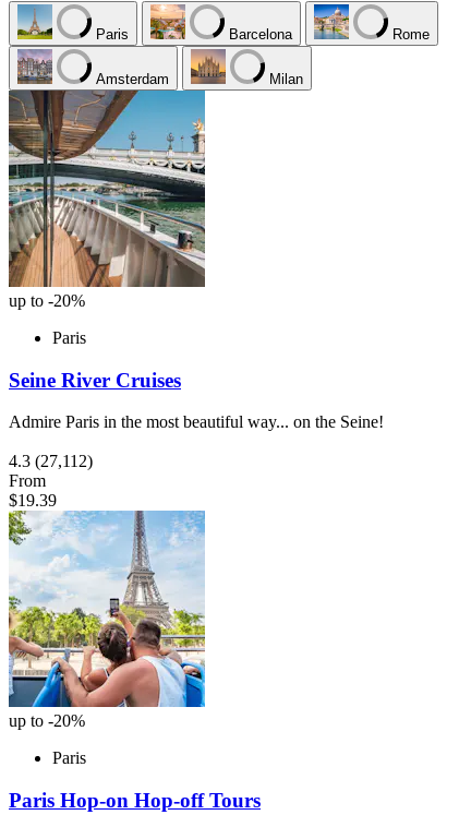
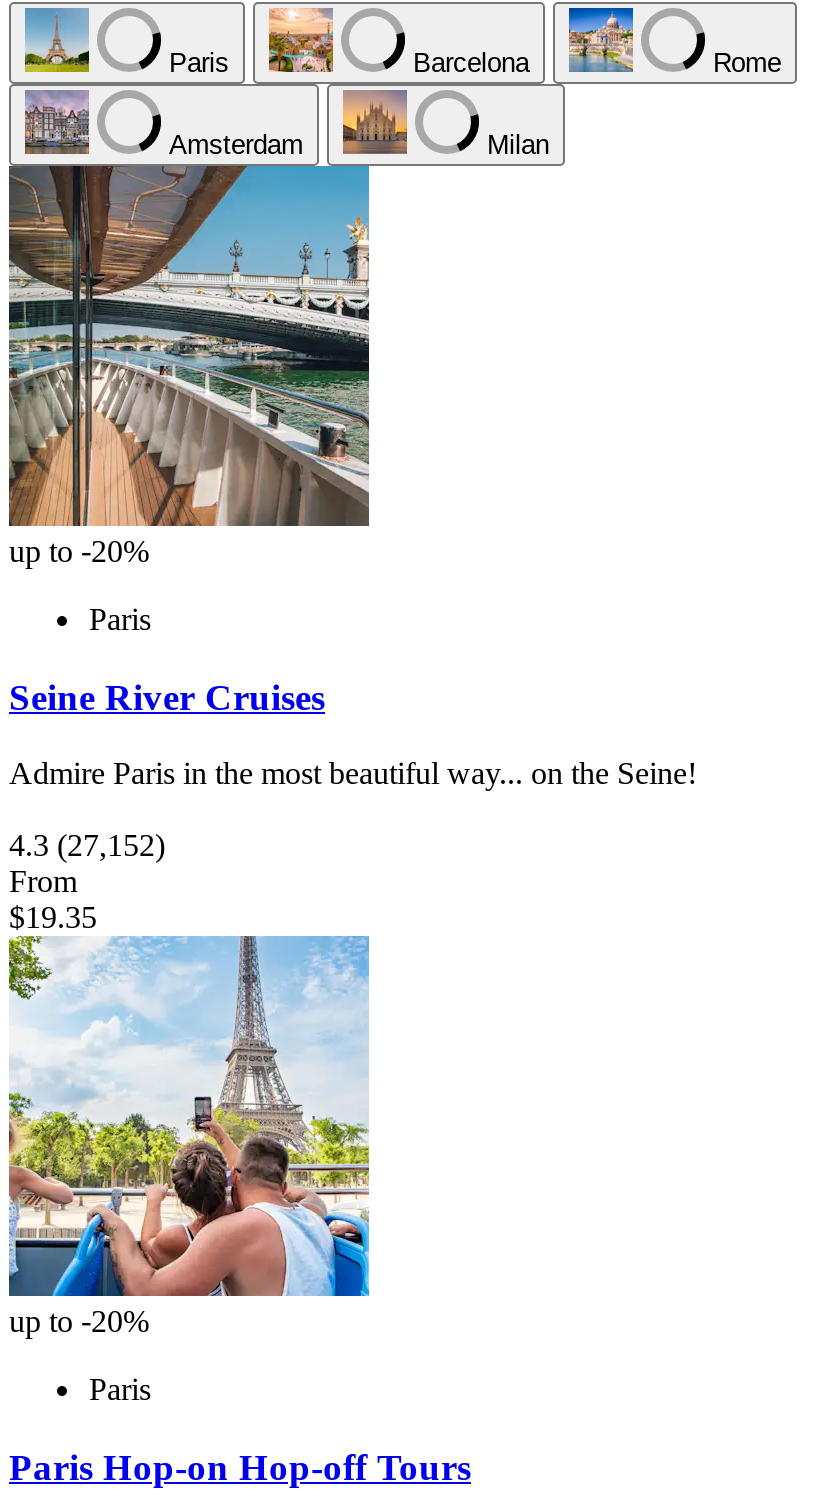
[9,452,93,471] 4.3 (27,112) -> [9,829,165,863] 4.3 (27,152)
[9,491,57,510] $19.39 -> [9,901,97,935] $19.35

